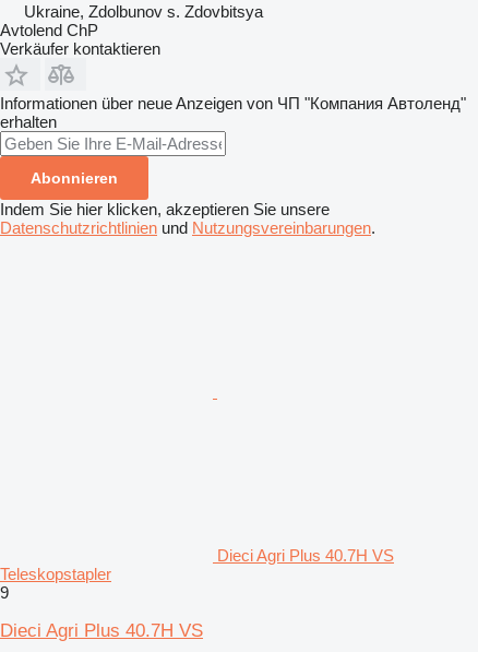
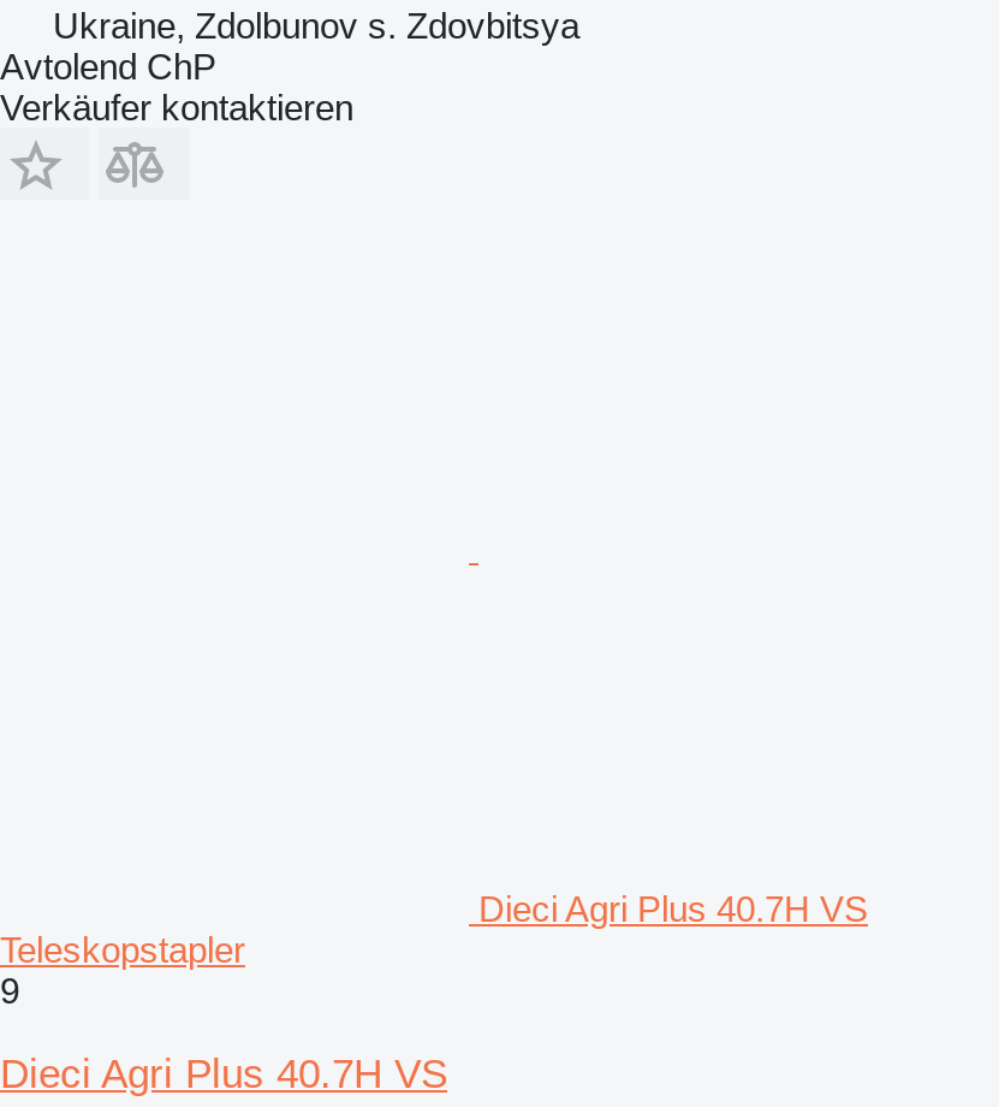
[0,94,466,237] Informationen über neue Anzeigen von ЧП "Компания Автоленд" | erhalten | Abonnieren | Indem Sie hier klicken, akzeptieren Sie unsere | Datenschutzrichtlinienund Nutzungsvereinbarungen. -> none

